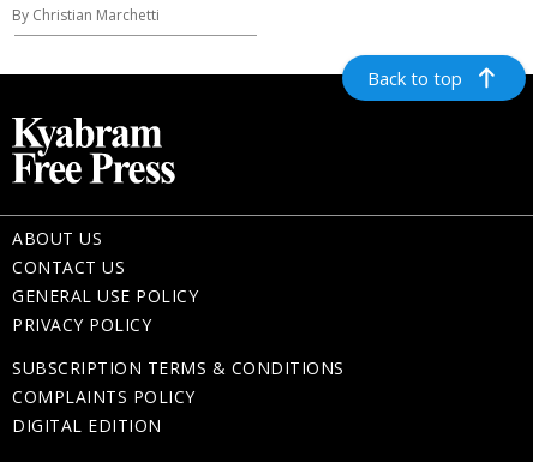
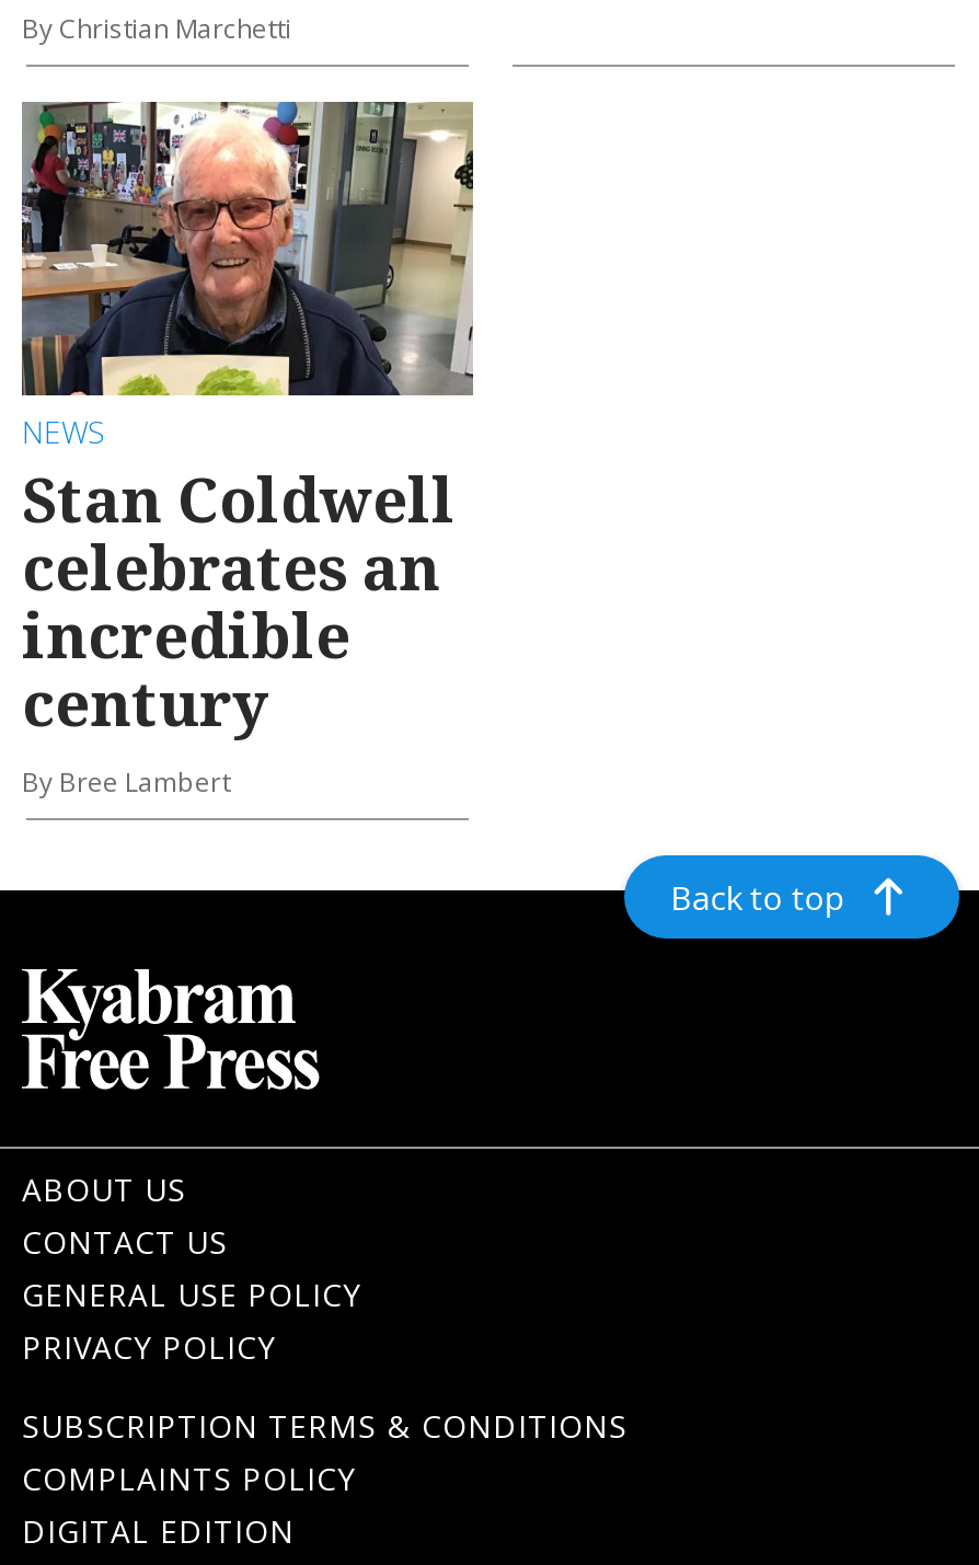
none -> [20,99,475,801] [image] | NEWS | Stan Coldwell | celebrates an | incredible | century | By Bree Lambert

